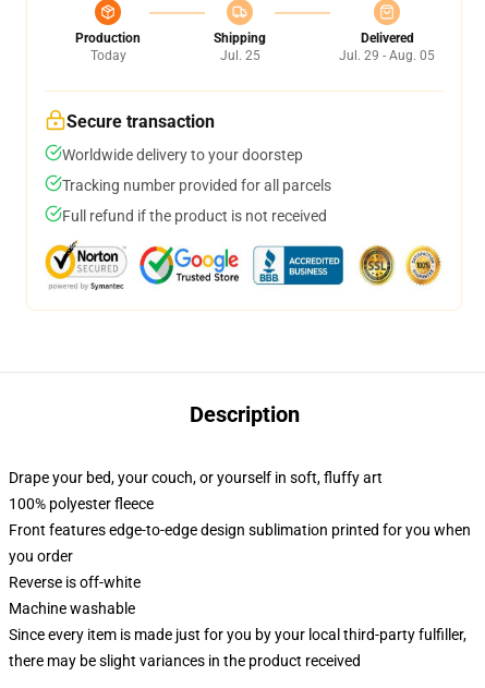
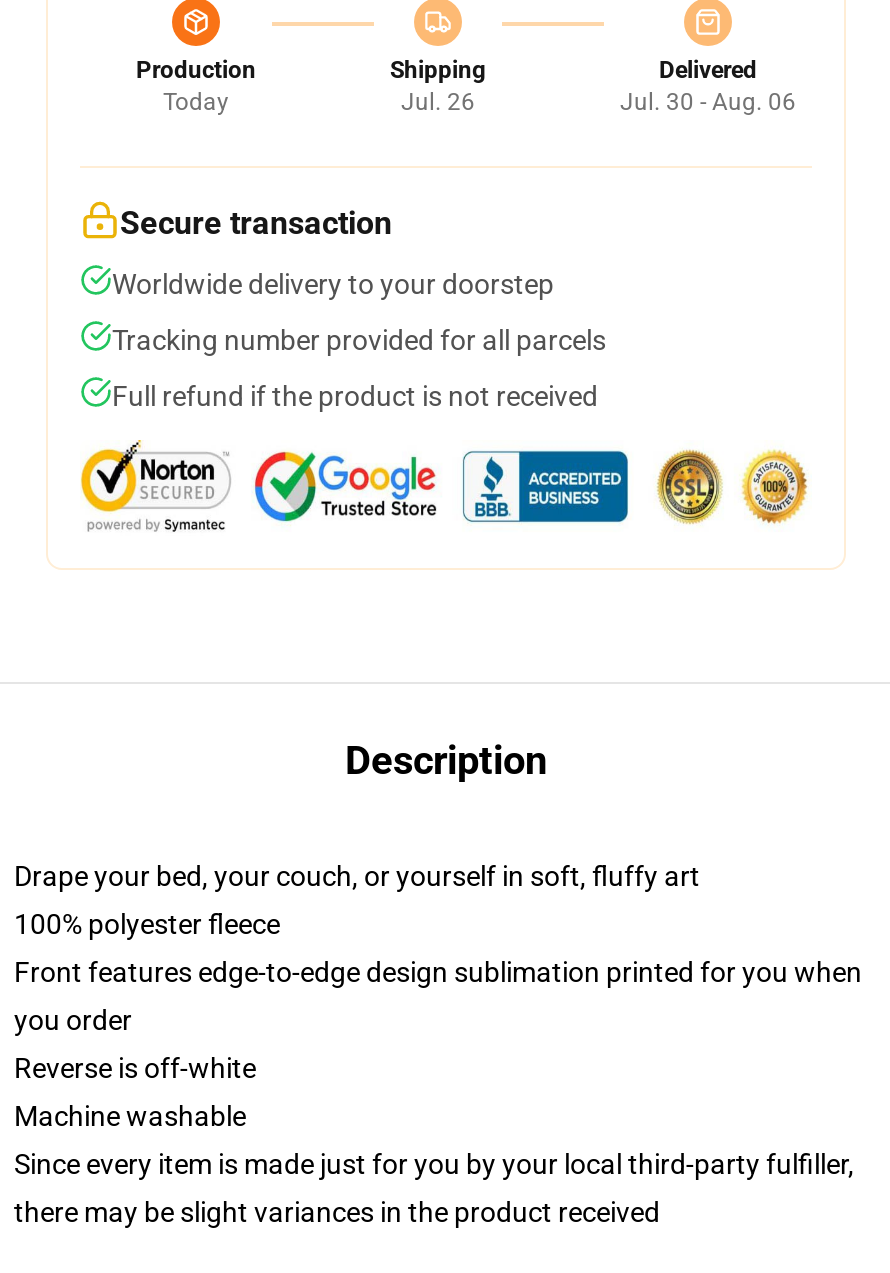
[220,48,260,63] Jul. 25 -> [401,88,475,116] Jul. 26
[339,48,435,63] Jul. 29 - Aug. 05 -> [620,88,796,116] Jul. 30 - Aug. 06

